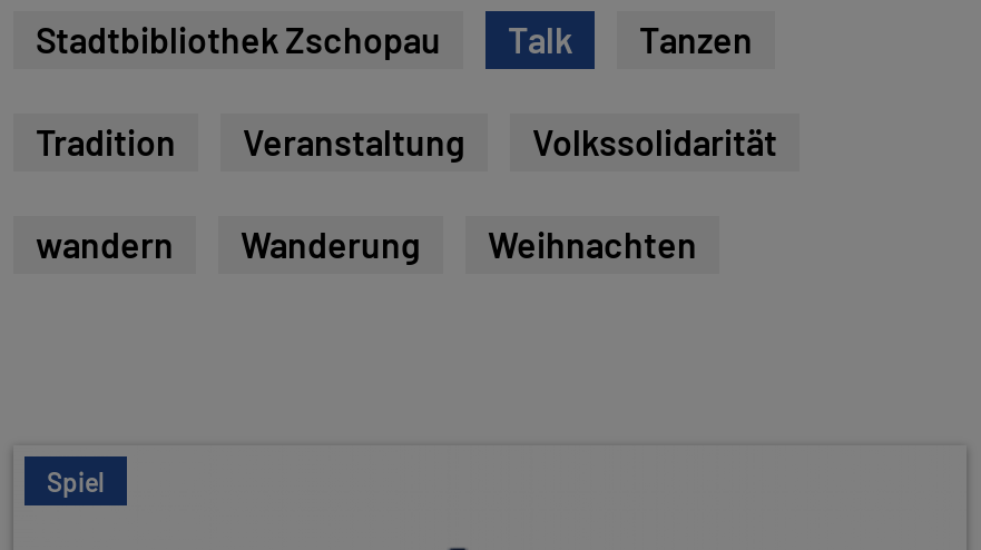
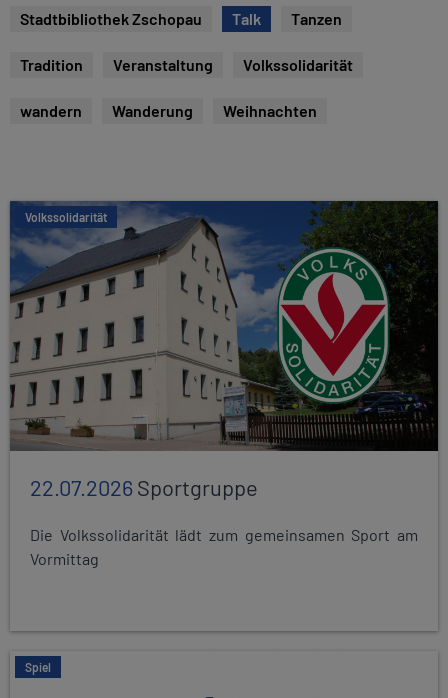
none -> [9,200,439,452] [image] | Volkssolidarität
none -> [30,474,418,568] 22.07.2026 Sportgruppe | Die Volkssolidarität lädt zum gemeinsamen Sport am | Vormittag

